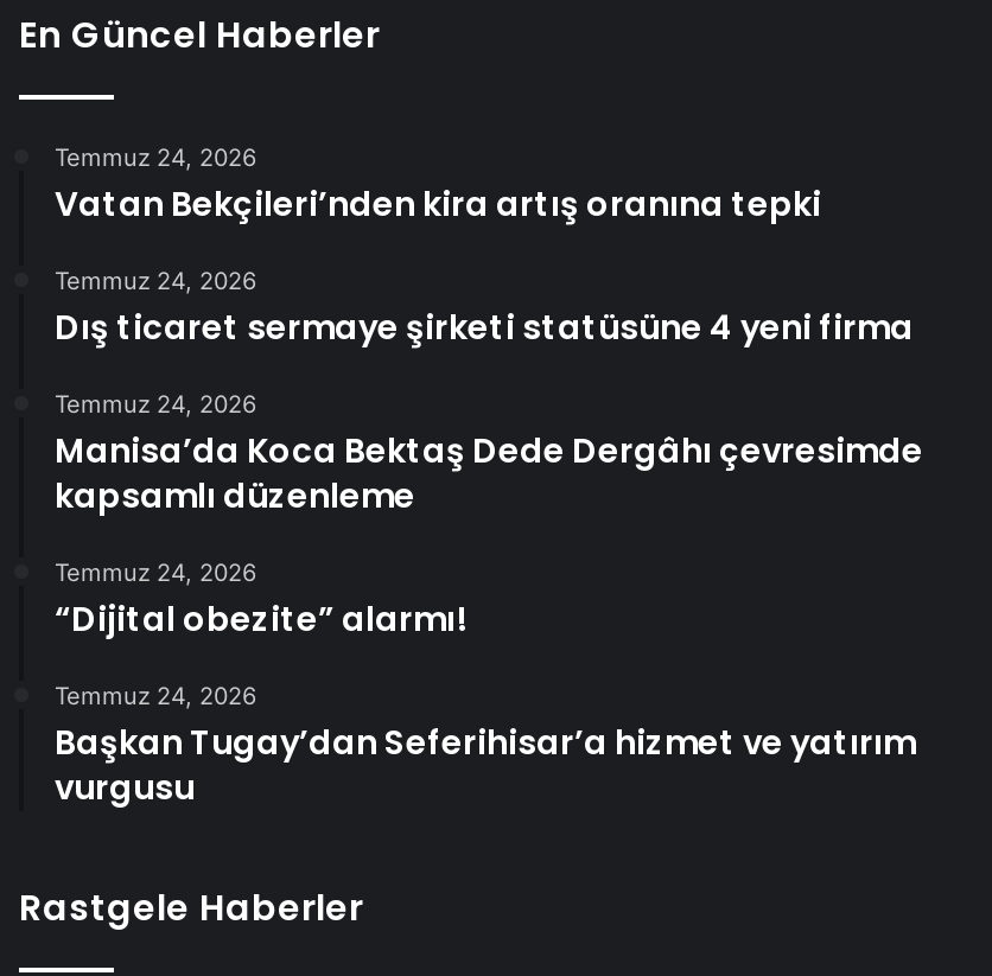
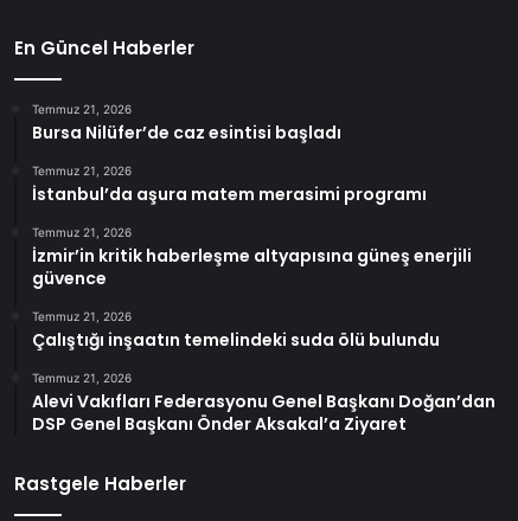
[55,143,821,228] Temmuz 24, 2026 | Vatan Bekçileri’nden kira artış oranına tepki -> [32,102,341,145] Temmuz 21, 2026 | Bursa Nilüfer’de caz esintisi başladı
[55,266,914,351] Temmuz 24, 2026 | Dış ticaret sermaye şirketi statüsüne 4 yeni firma -> [32,164,427,206] Temmuz 21, 2026 | İstanbul’da aşura matem merasimi programı
[55,389,923,520] Temmuz 24, 2026 | Manisa’da Koca Bektaş Dede Dergâhı çevresimde | kapsamlı düzenleme -> [32,225,472,290] Temmuz 21, 2026 | İzmir’in kritik haberleşme altyapısına güneş enerjili | güvence
[55,558,465,643] Temmuz 24, 2026 | “Dijital obezite” alarmı! -> [32,309,440,352] Temmuz 21, 2026 | Çalıştığı inşaatın temelindeki suda ölü bulundu
[55,681,916,811] Temmuz 24, 2026 | Başkan Tugay’dan Seferihisar’a hizmet ve yatırım | vurgusu -> [32,371,495,436] Temmuz 21, 2026 | Alevi Vakıfları Federasyonu Genel Başkanı Doğan’dan | DSP Genel Başkanı Önder Aksakal’a Ziyaret

